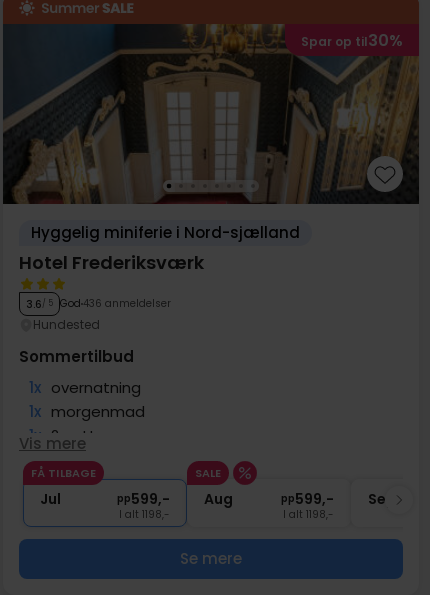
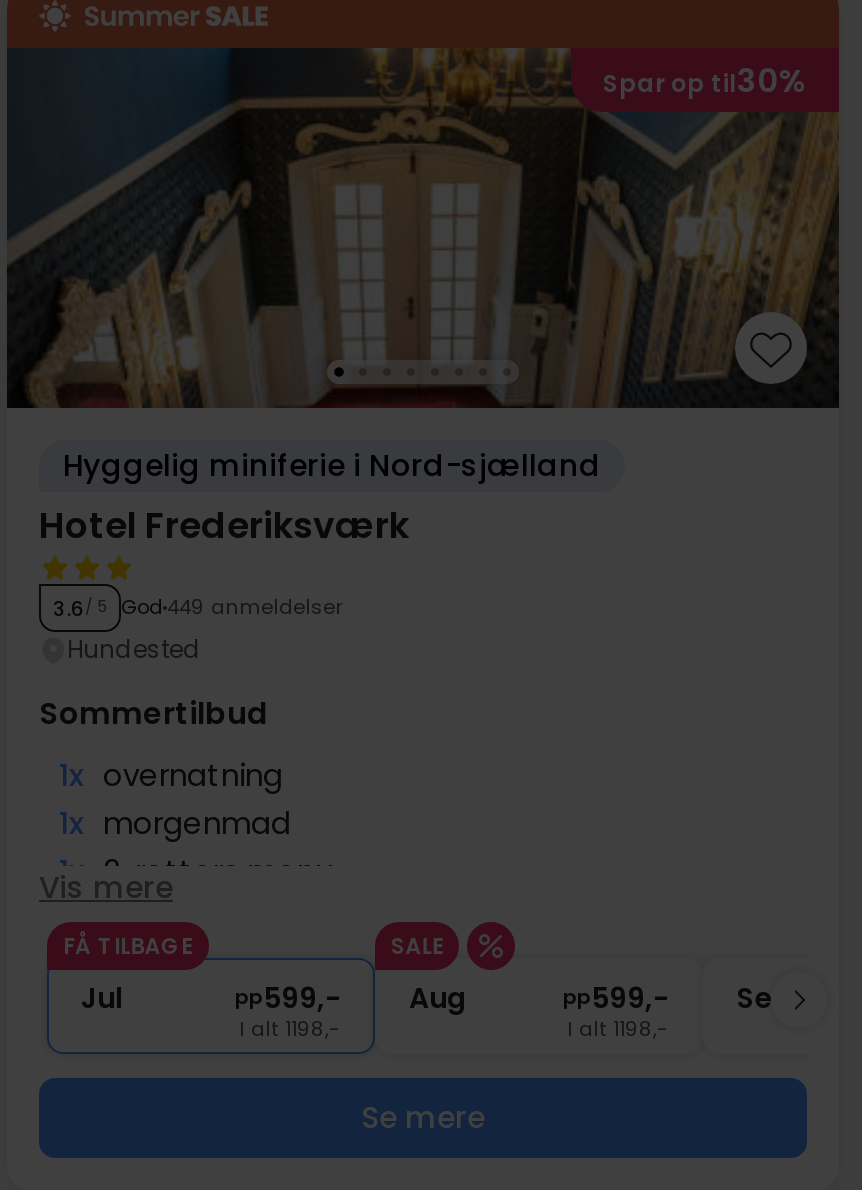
[26,296,171,311] 3.6/ 5 God 436 anmeldelser -> [53,592,343,623] 3.6/ 5 God 449 anmeldelser

